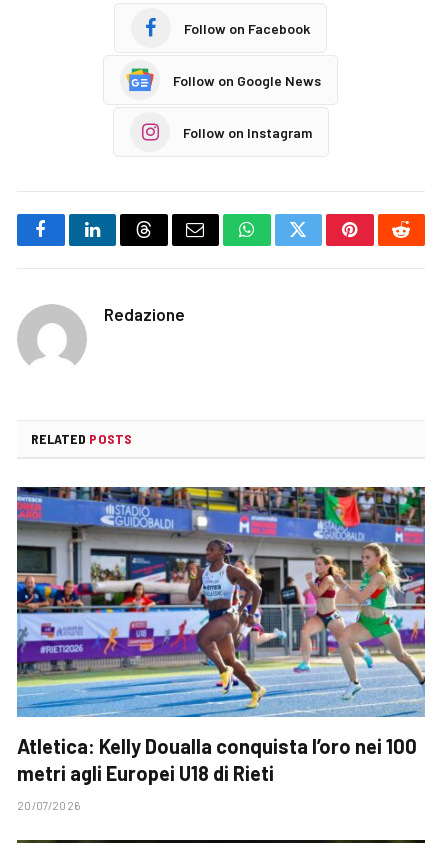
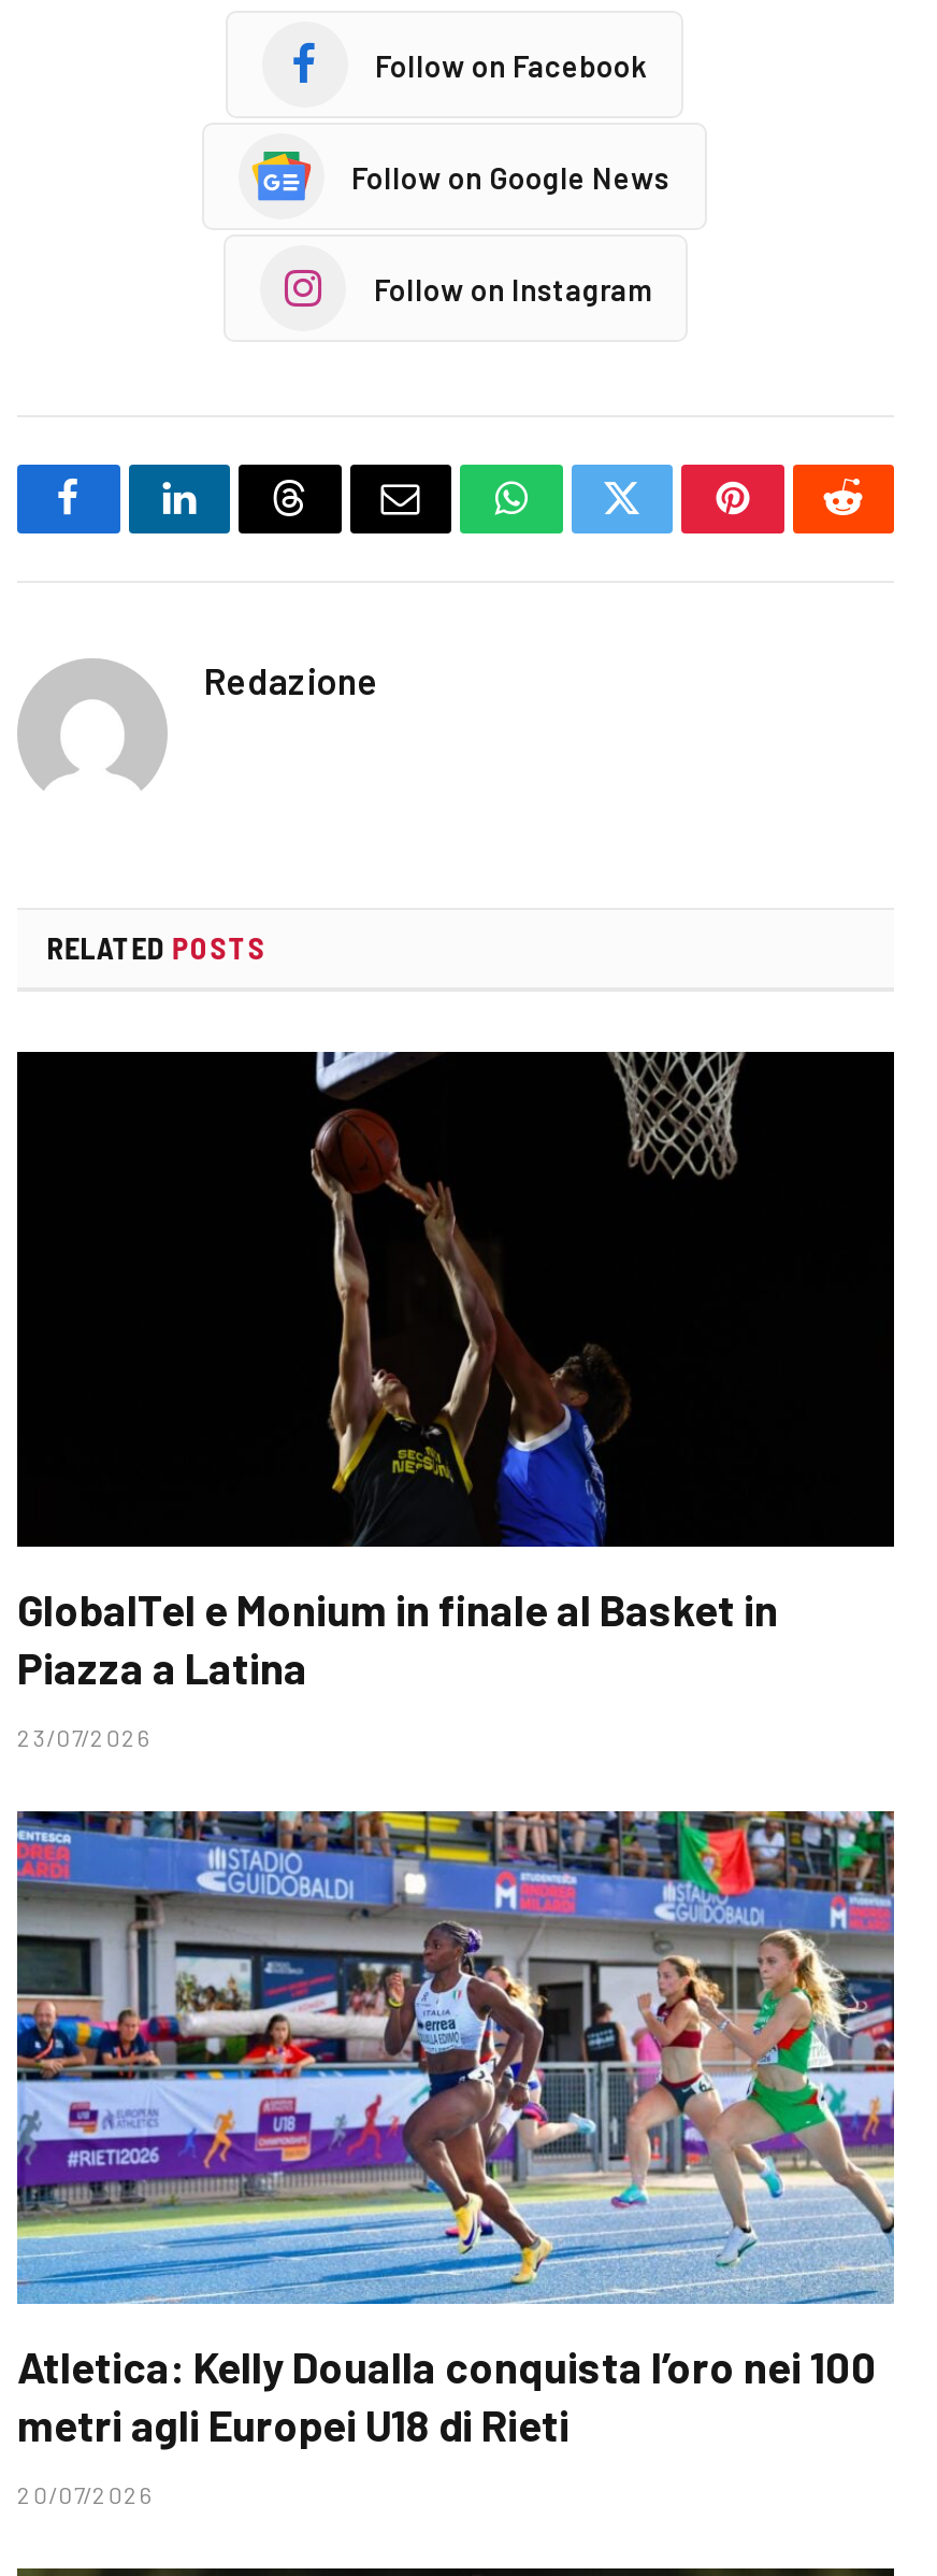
none -> [15,1050,896,1751] [image] | GlobalTel e Monium in finale al Basket in | Piazza a Latina | 23/07/2026

